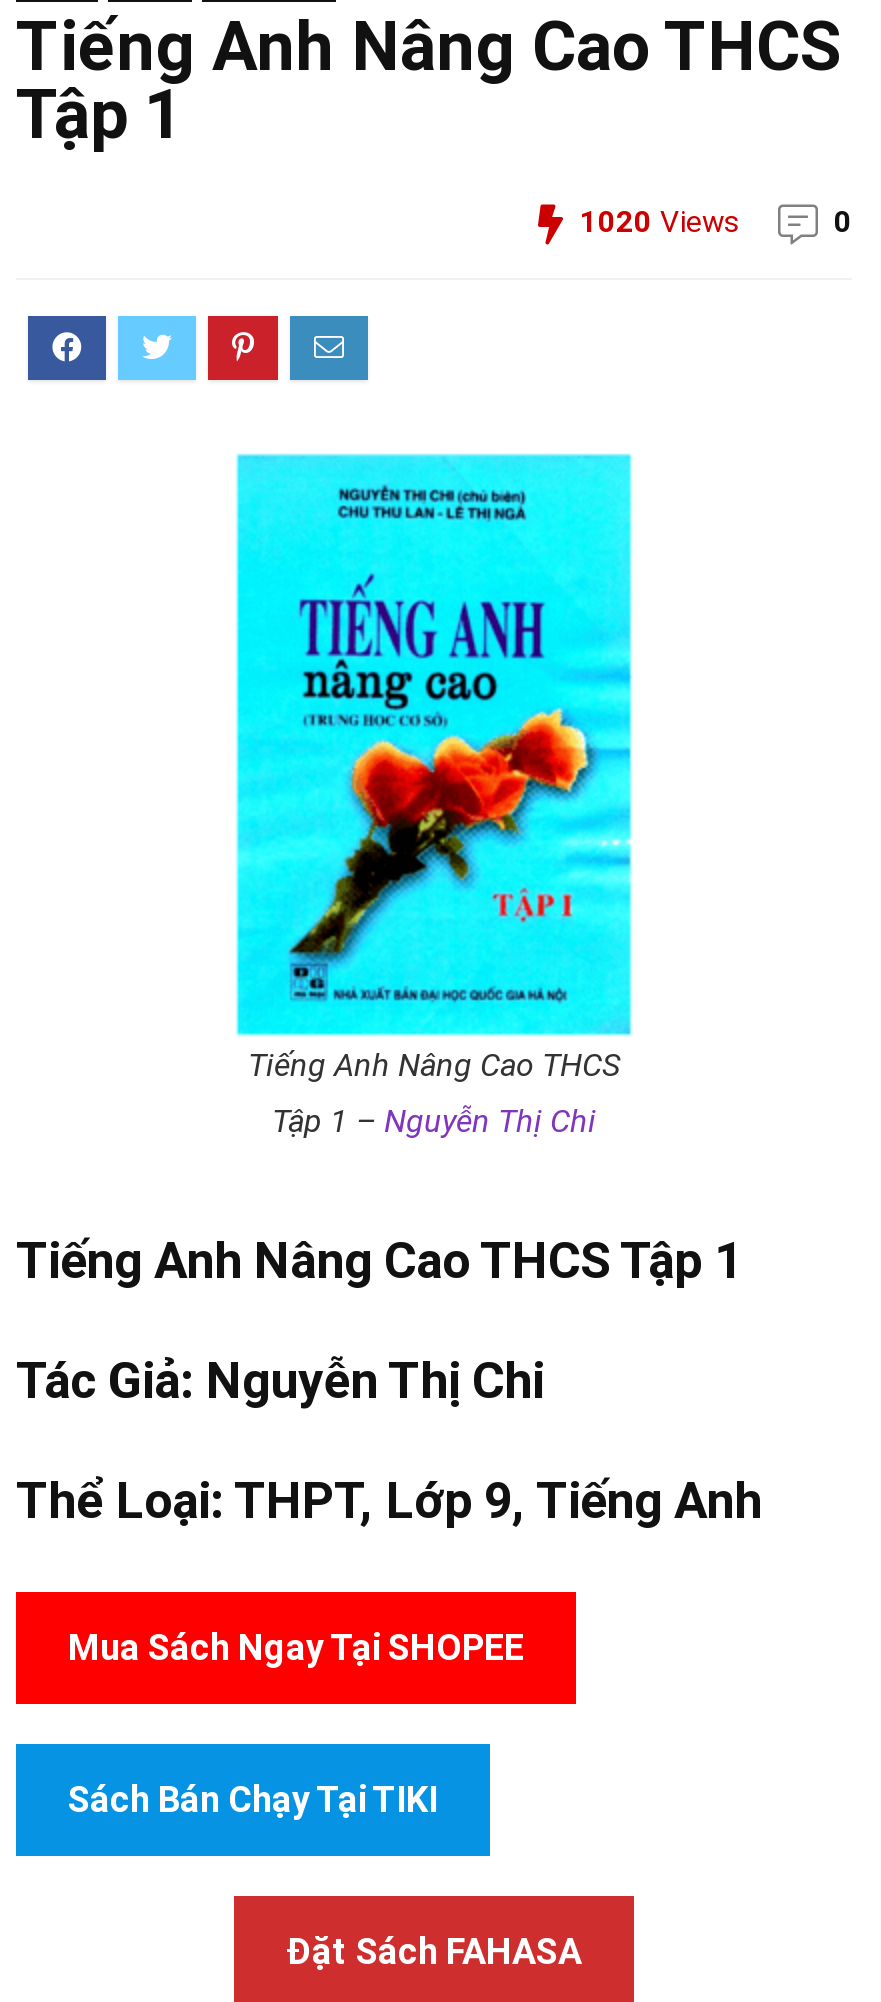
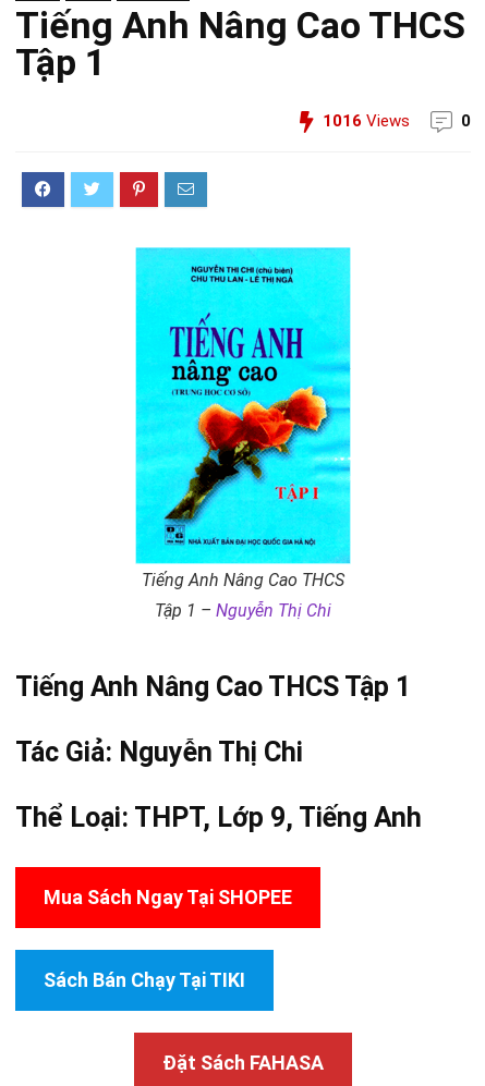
[580,204,740,240] 1020 Views -> [323,111,410,131] 1016 Views

